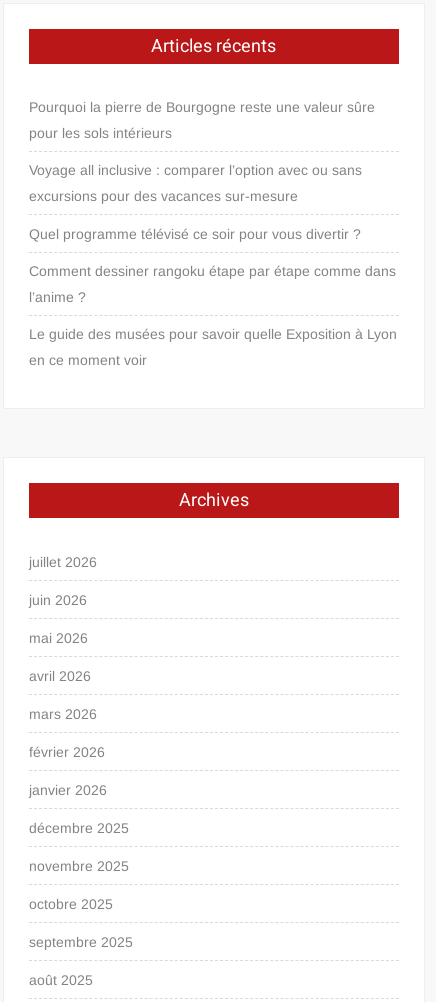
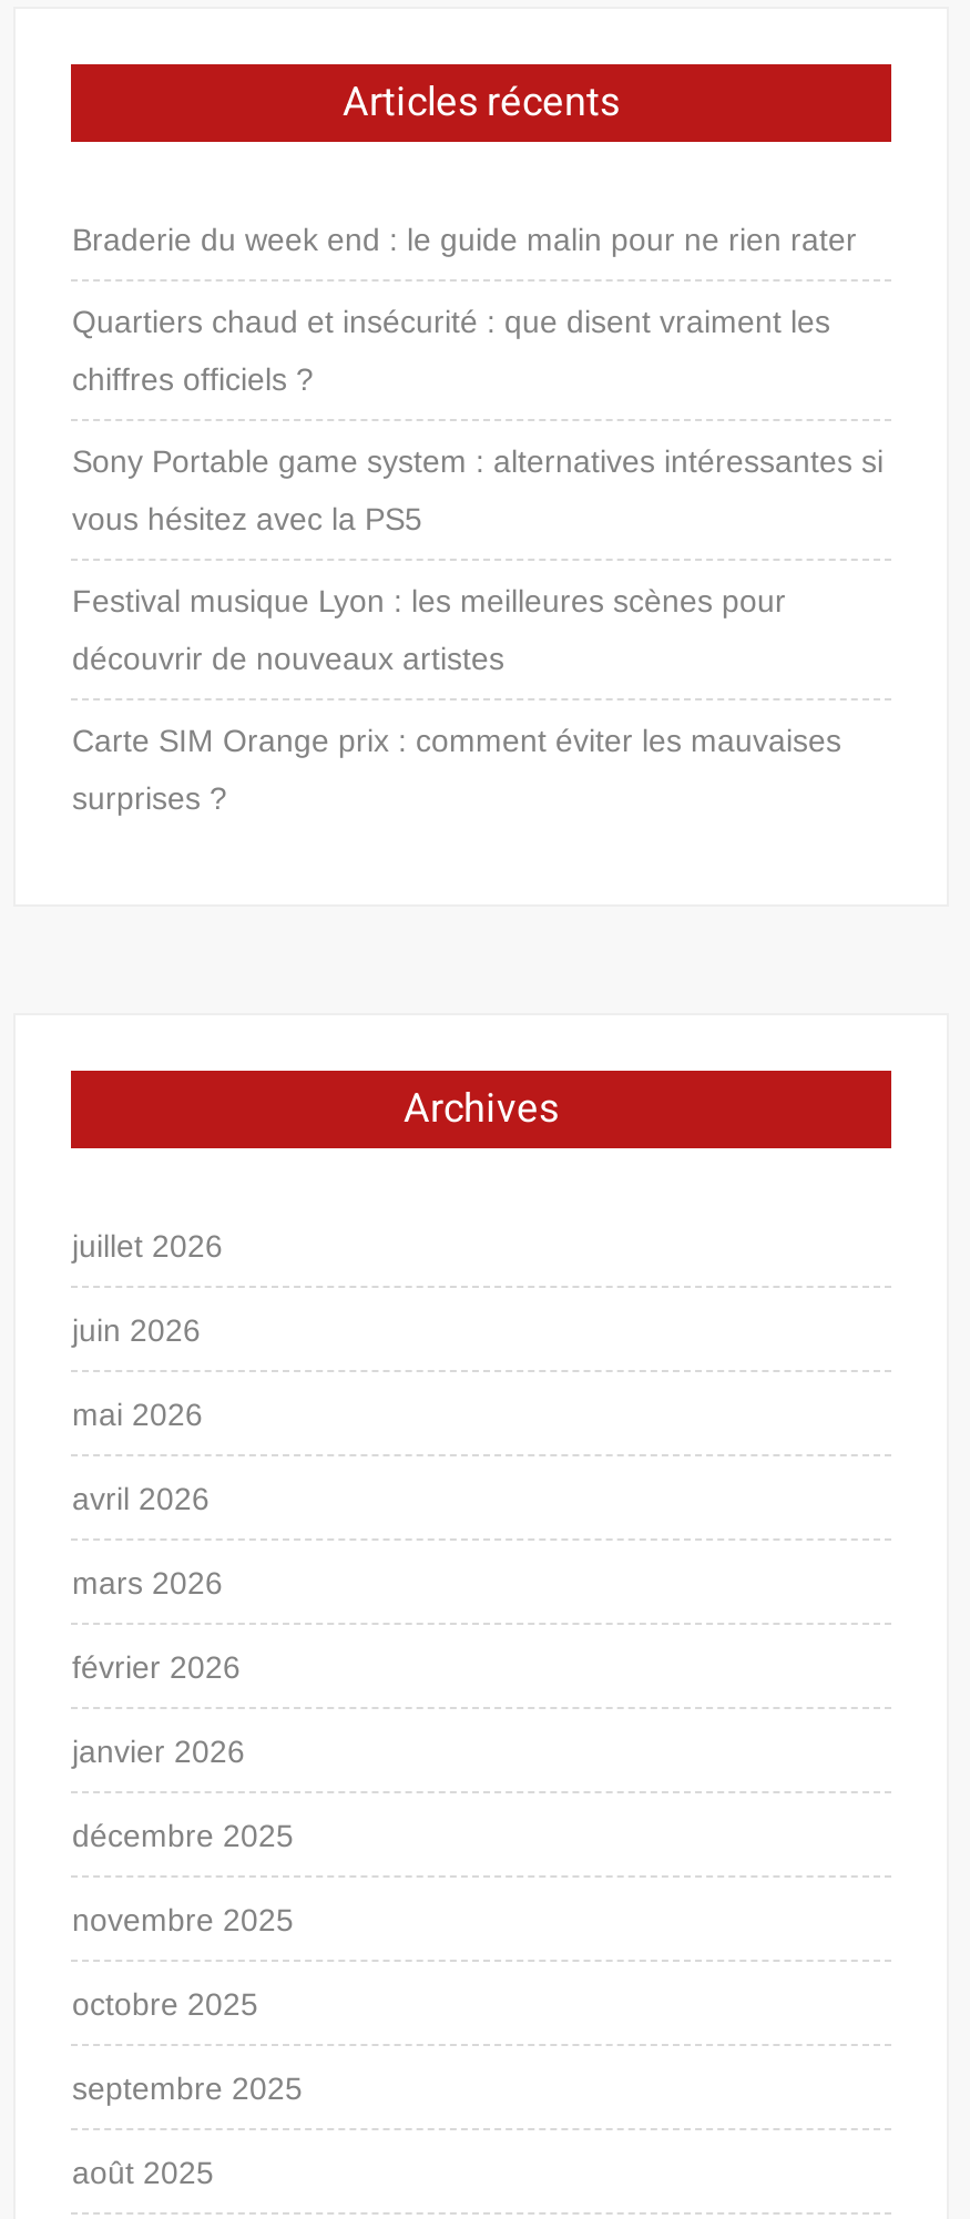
[29,99,375,115] Pourquoi la pierre de Bourgogne reste une valeur sûre -> [72,221,857,256] Braderie du week end : le guide malin pour ne rien rater
[29,125,172,141] pour les sols intérieurs -> [72,303,830,339] Quartiers chaud et insécurité : que disent vraiment les
[29,162,362,178] Voyage all inclusive : comparer l’option avec ou sans -> [72,361,314,396] chiffres officiels ?
[29,188,298,204] excursions pour des vacances sur-mesure -> [72,443,883,478] Sony Portable game system : alternatives intéressantes si
[29,226,361,242] Quel programme télévisé ce soir pour vous divertir ? -> [72,500,422,536] vous hésitez avec la PS5
[29,263,396,279] Comment dessiner rangoku étape par étape comme dans -> [72,582,786,618] Festival musique Lyon : les meilleures scènes pour
[29,289,86,305] l’anime ? -> [72,640,504,675] découvrir de nouveaux artistes
[29,326,397,342] Le guide des musées pour savoir quelle Exposition à Lyon -> [72,722,841,757] Carte SIM Orange prix : comment éviter les mauvaises
[29,352,147,368] en ce moment voir -> [72,780,227,815] surprises ?

